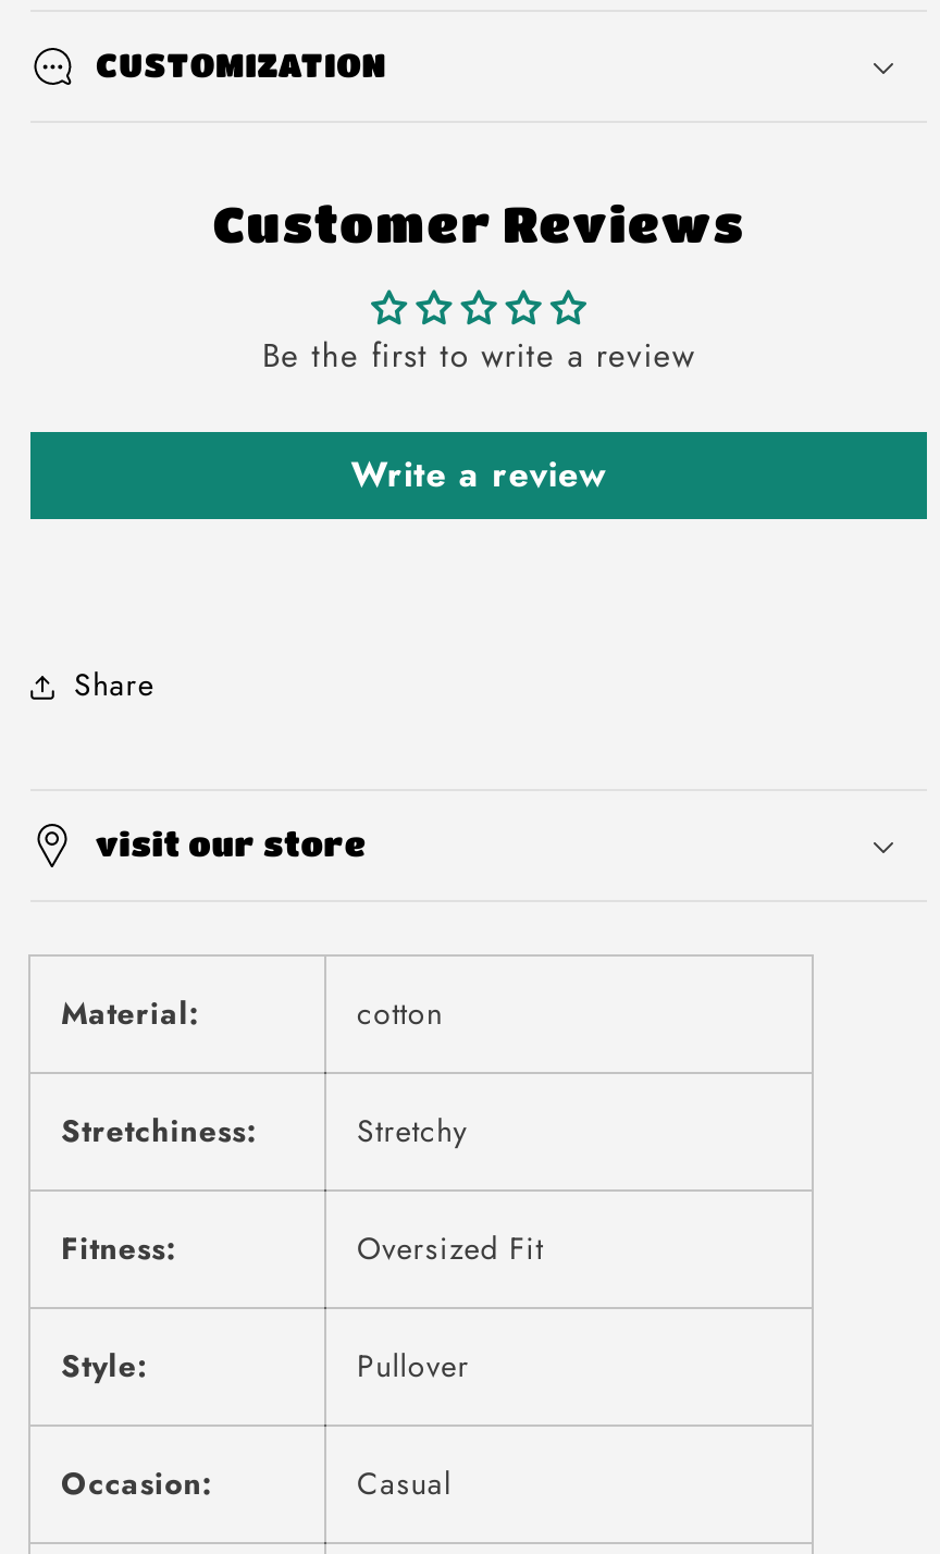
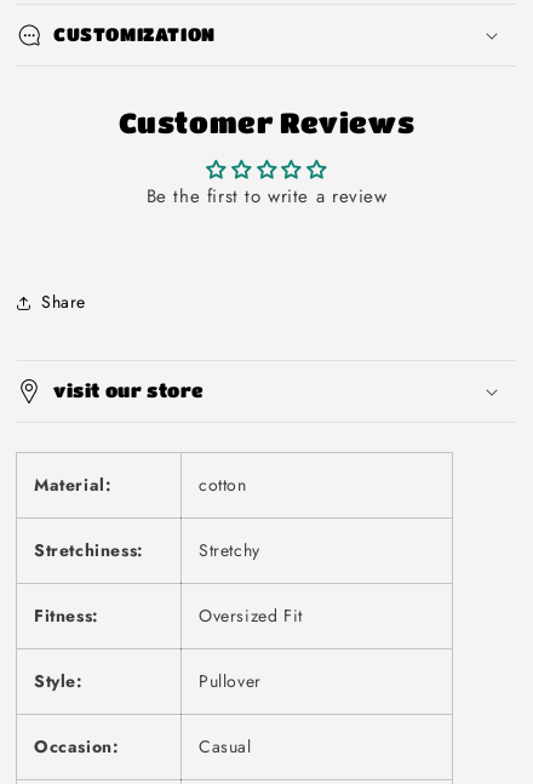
[351,449,606,499] Write a review -> none

